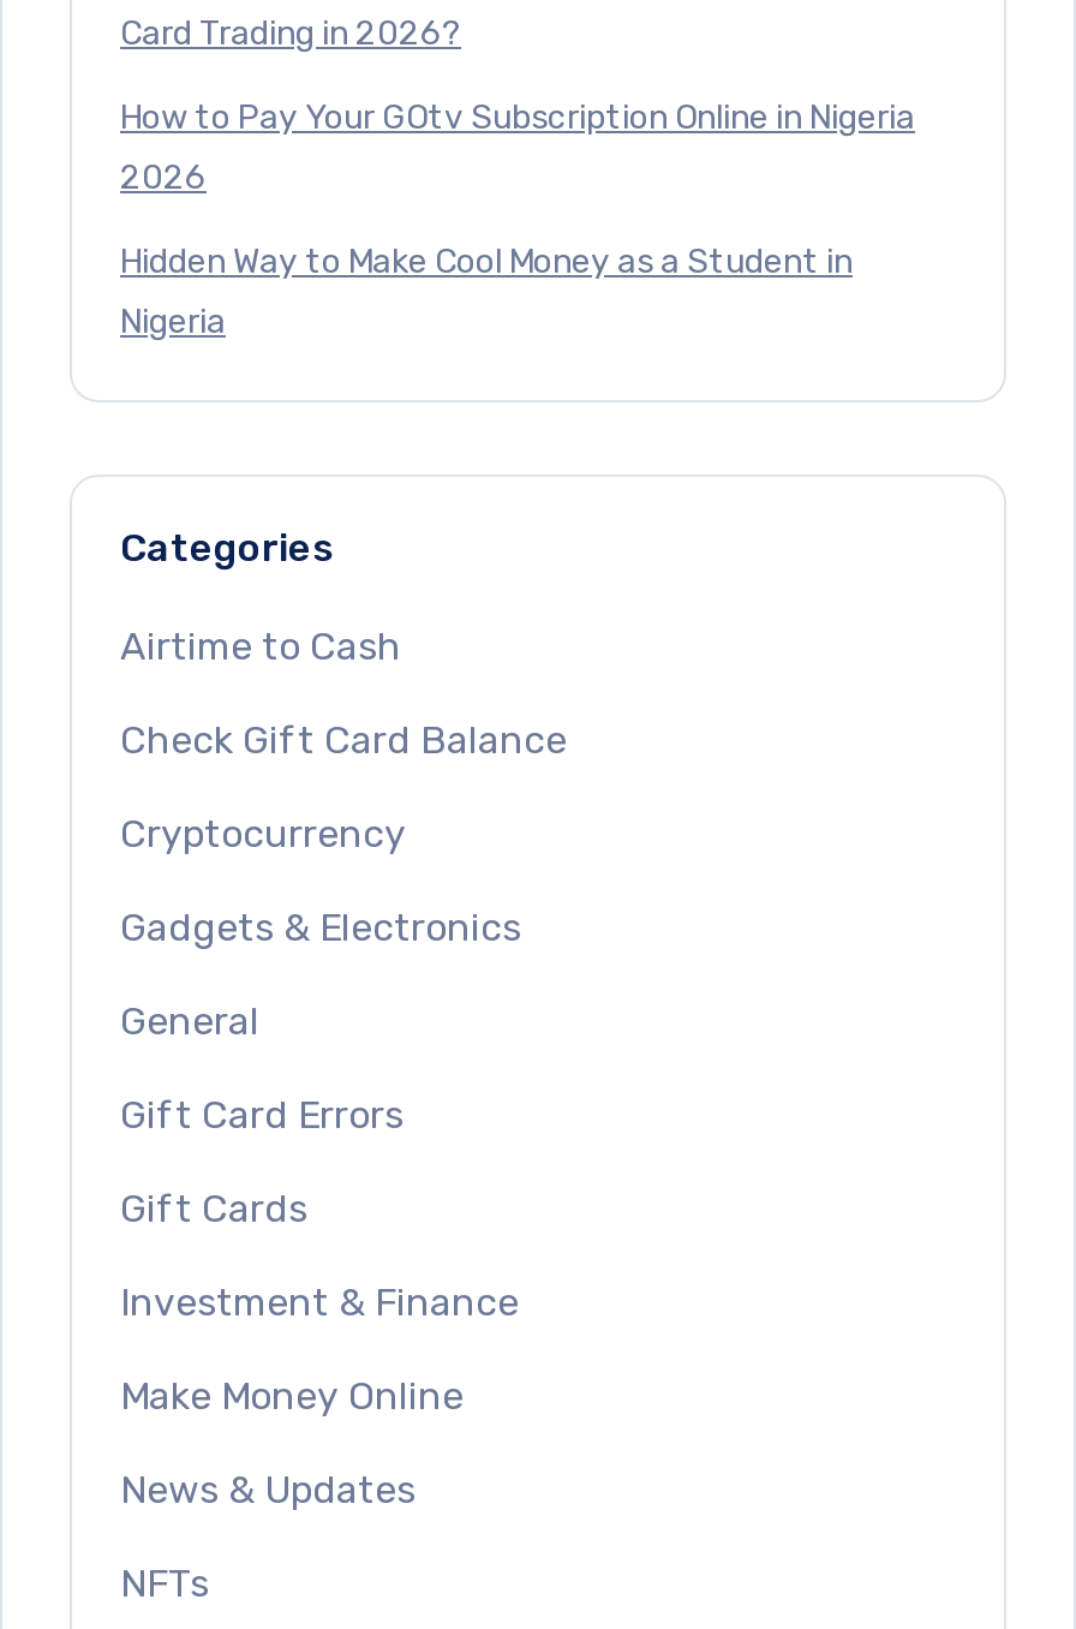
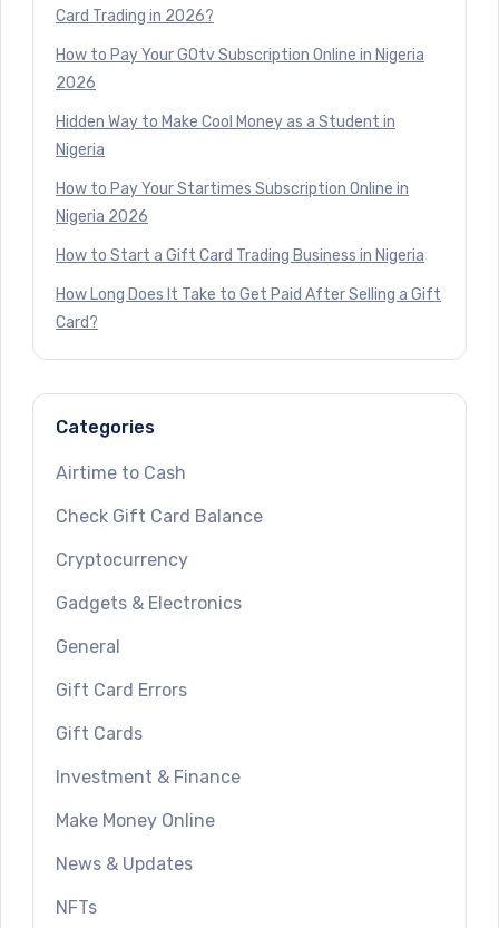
none -> [56,179,441,331] How to Pay Your Startimes Subscription Online in | Nigeria 2026 | How to Start a Gift Card Trading Business in Nigeria | How Long Does It Take to Get Paid After Selling a Gift | Card?

